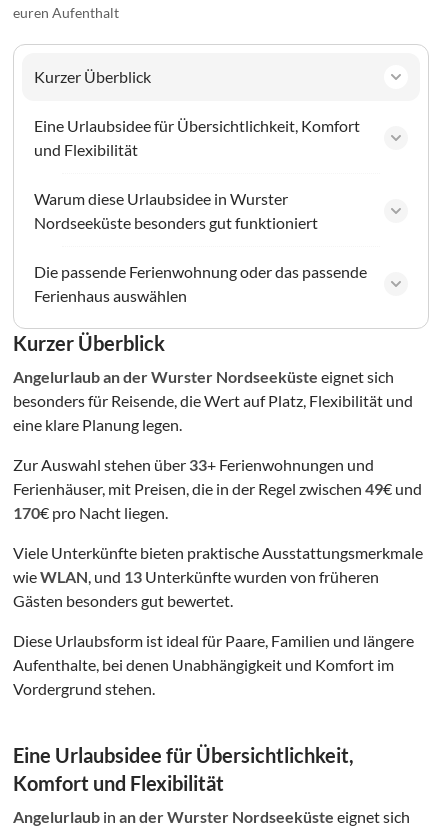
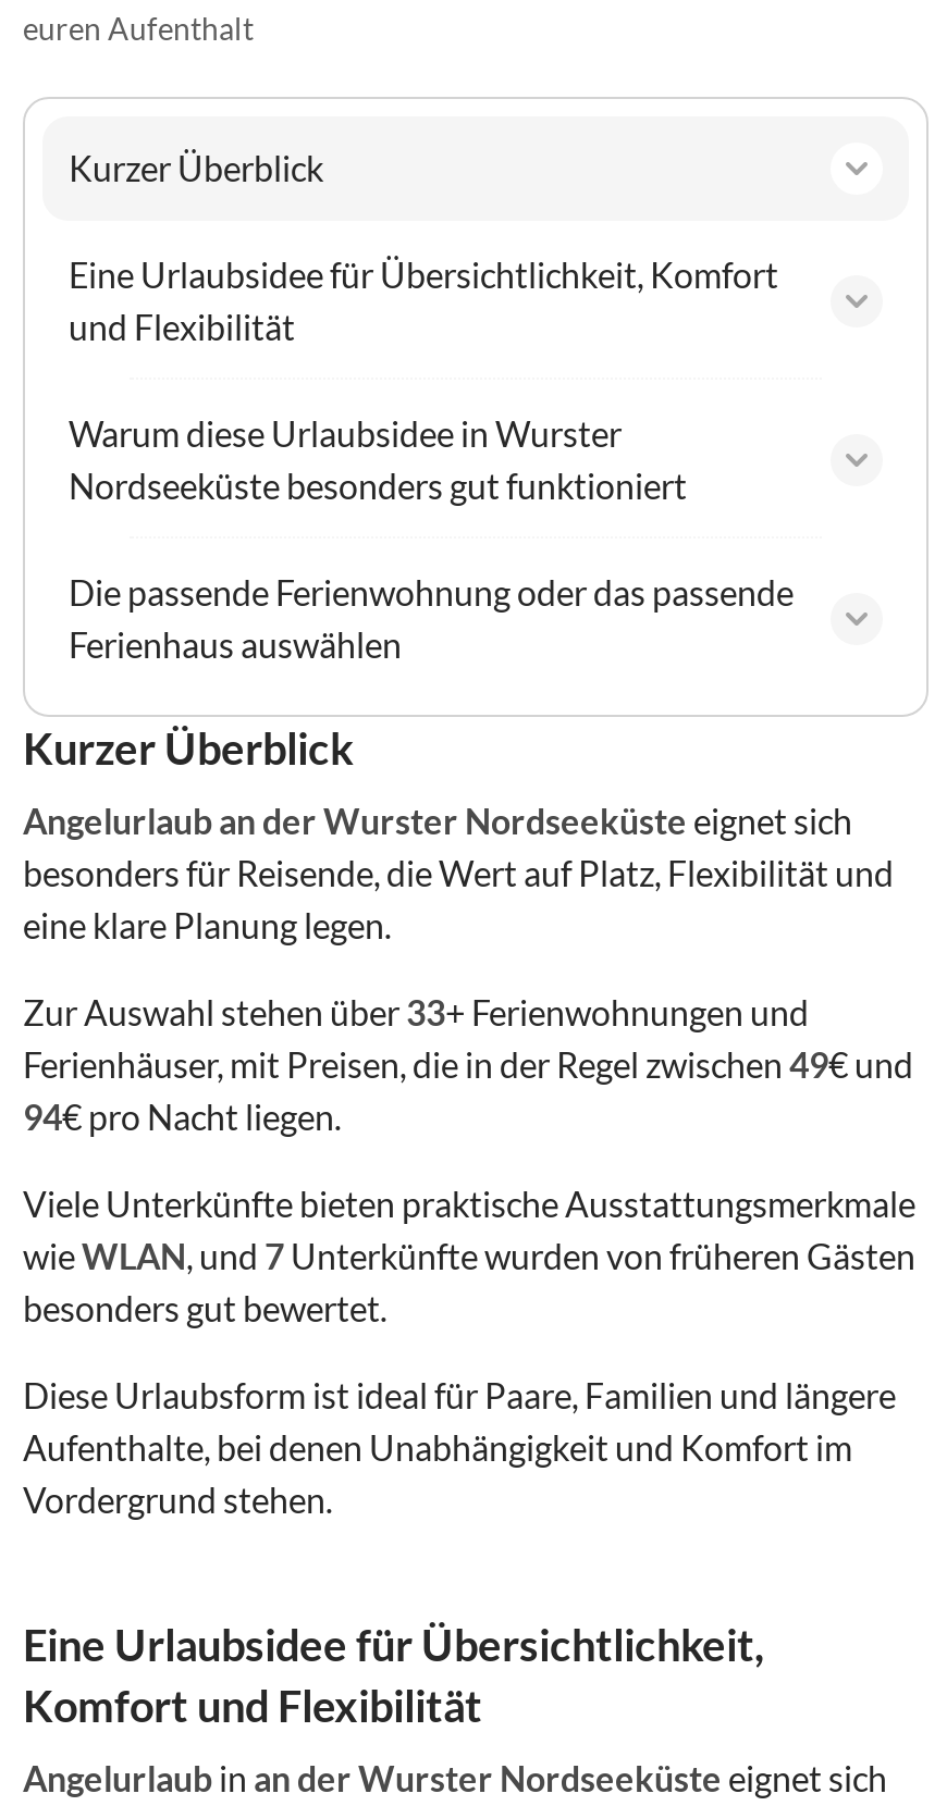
[13,503,168,522] 170€ pro Nacht liegen. -> [23,1094,341,1136] 94€ pro Nacht liegen.
[13,567,379,610] wieWLAN, und 13 Unterkünfte wurden von früheren | Gästen besonders gut bewertet. -> [23,1234,915,1327] wieWLAN, und 7 Unterkünfte wurden von früheren Gästen | besonders gut bewertet.

